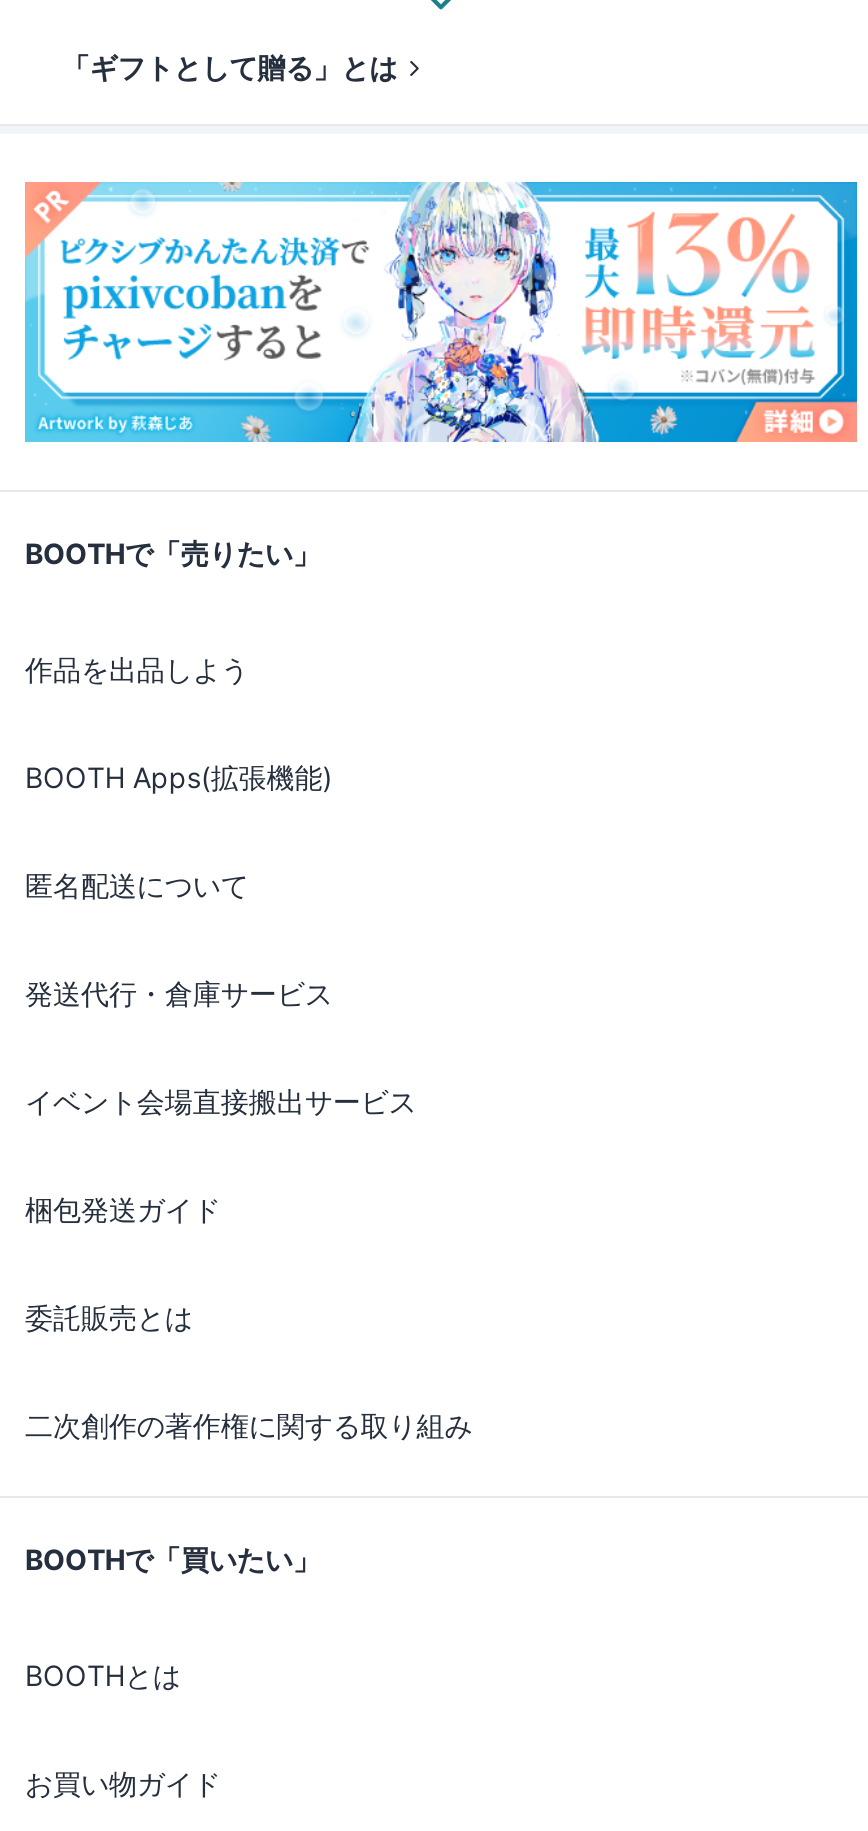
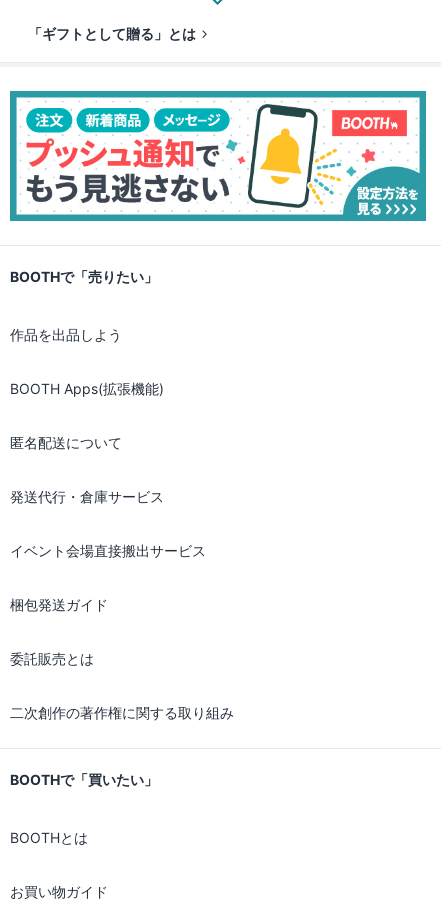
[23,180,859,444] [image] -> [9,90,427,222] [image]

